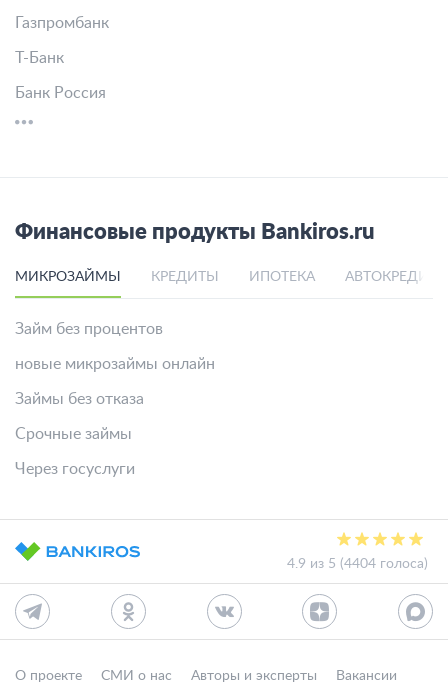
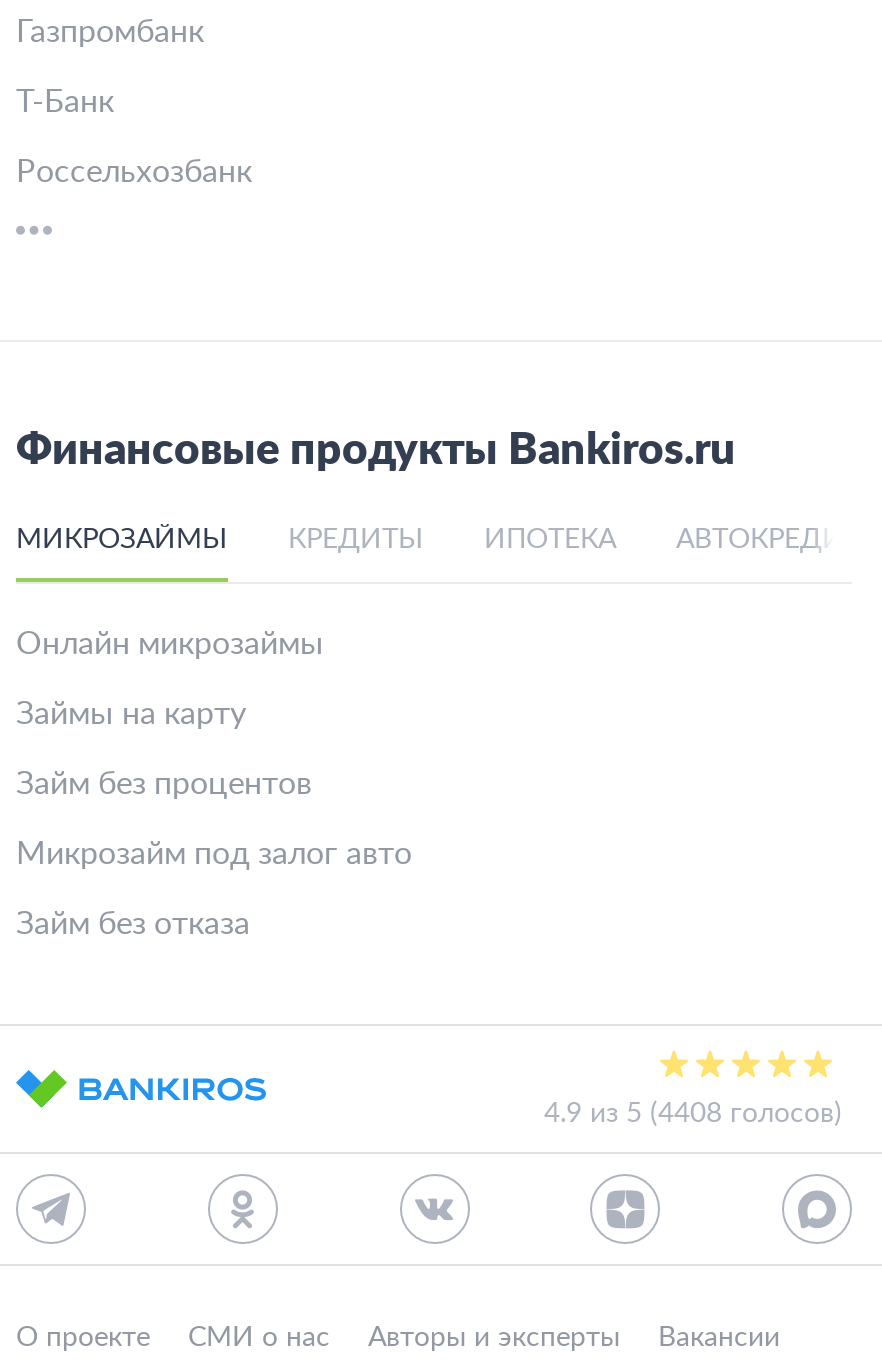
[15,85,106,101] Банк Россия -> [16,156,252,188] Россельхозбанк
none -> [16,628,324,730] Онлайн микрозаймы | Займы на карту
moved [15,321,163,337] -> [16,768,312,800]: Займ без процентов
[15,356,215,477] новые микрозаймы онлайн | Займы без отказа | Срочные займы | Через госуслуги -> [16,838,412,940] Микрозайм под залог авто | Займ без отказа
[287,557,428,571] 4.9 из 5 (4404 голоса) -> [544,1100,842,1128] 4.9 из 5 (4408 голосов)

